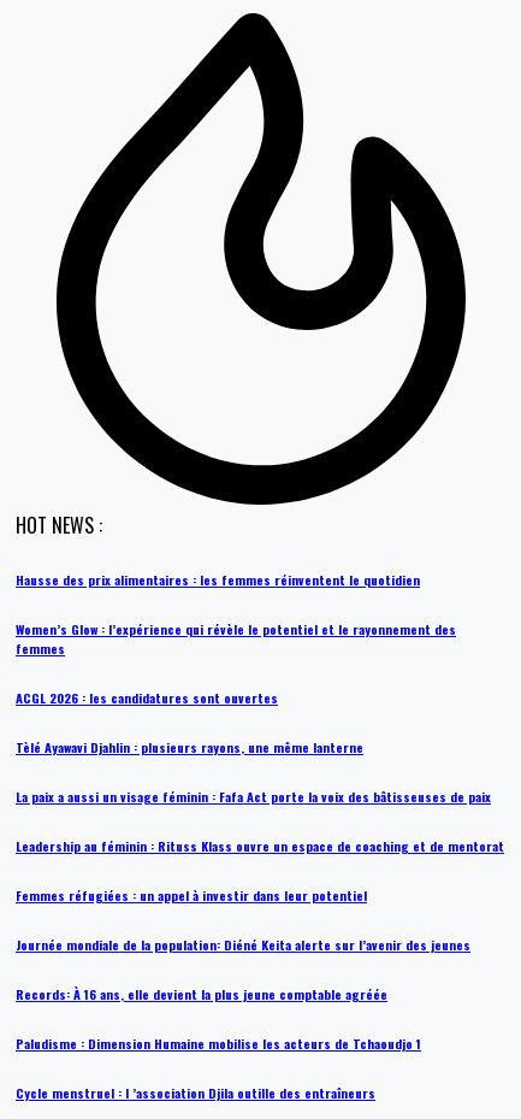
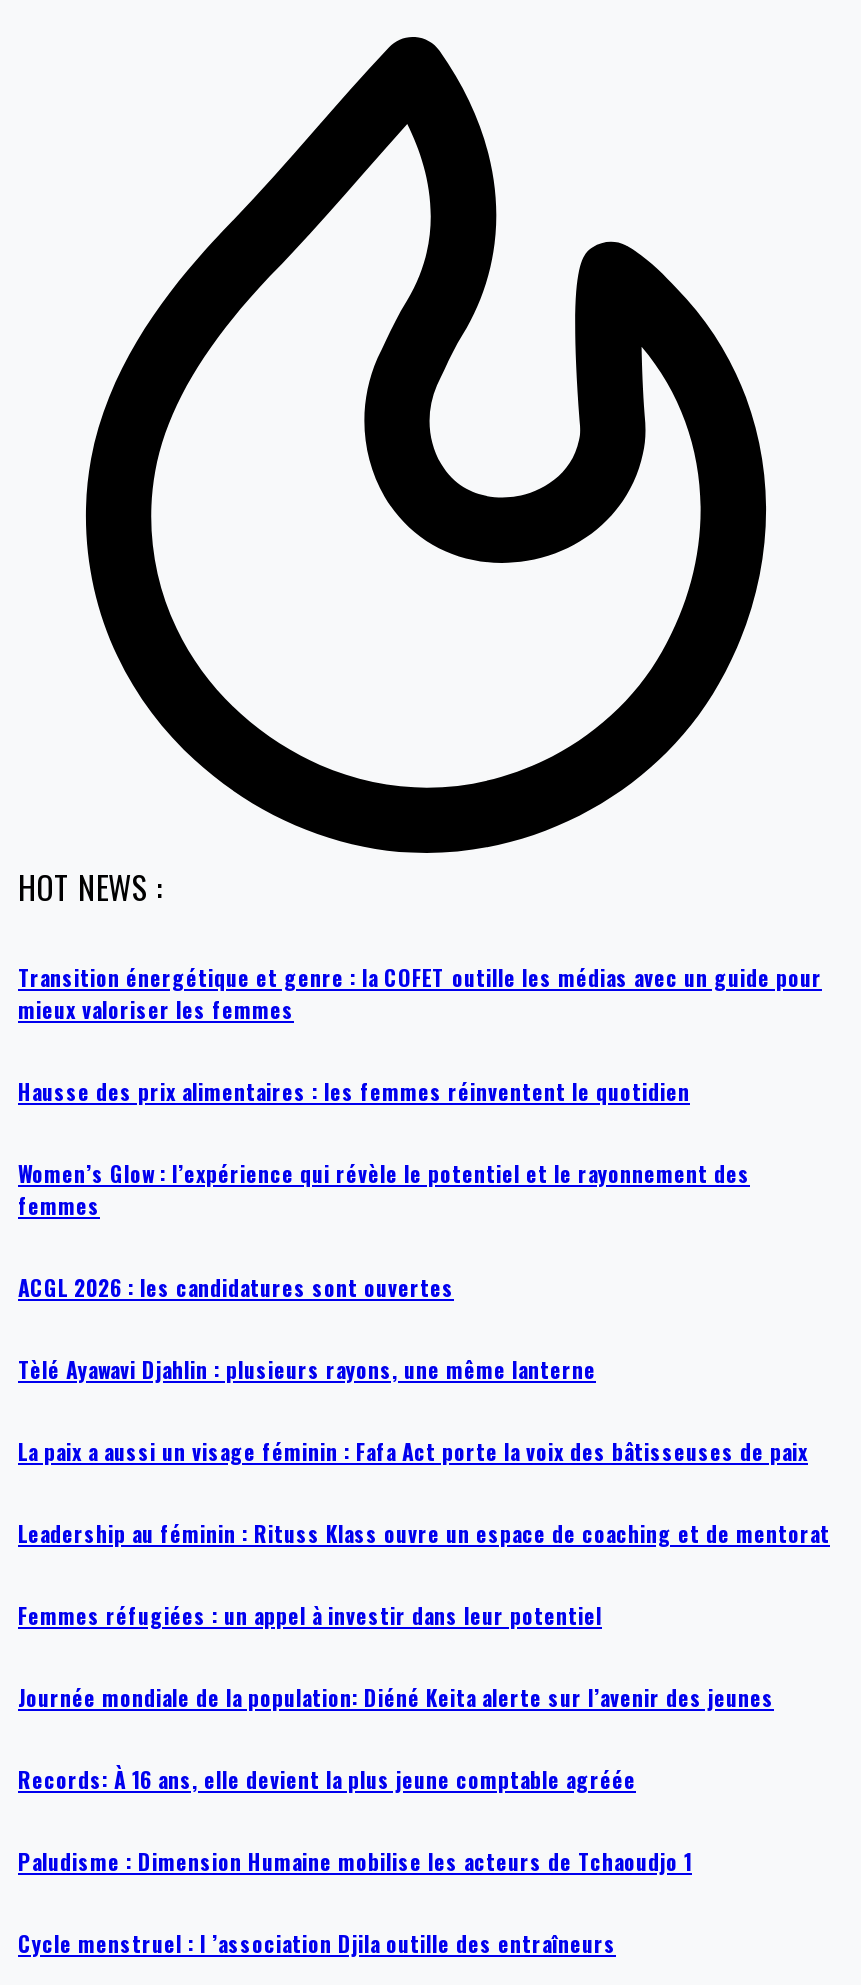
none -> [18,961,822,1025] Transition énergétique et genre : la COFET outille les médias avec un guide pour | mieux valoriser les femmes

